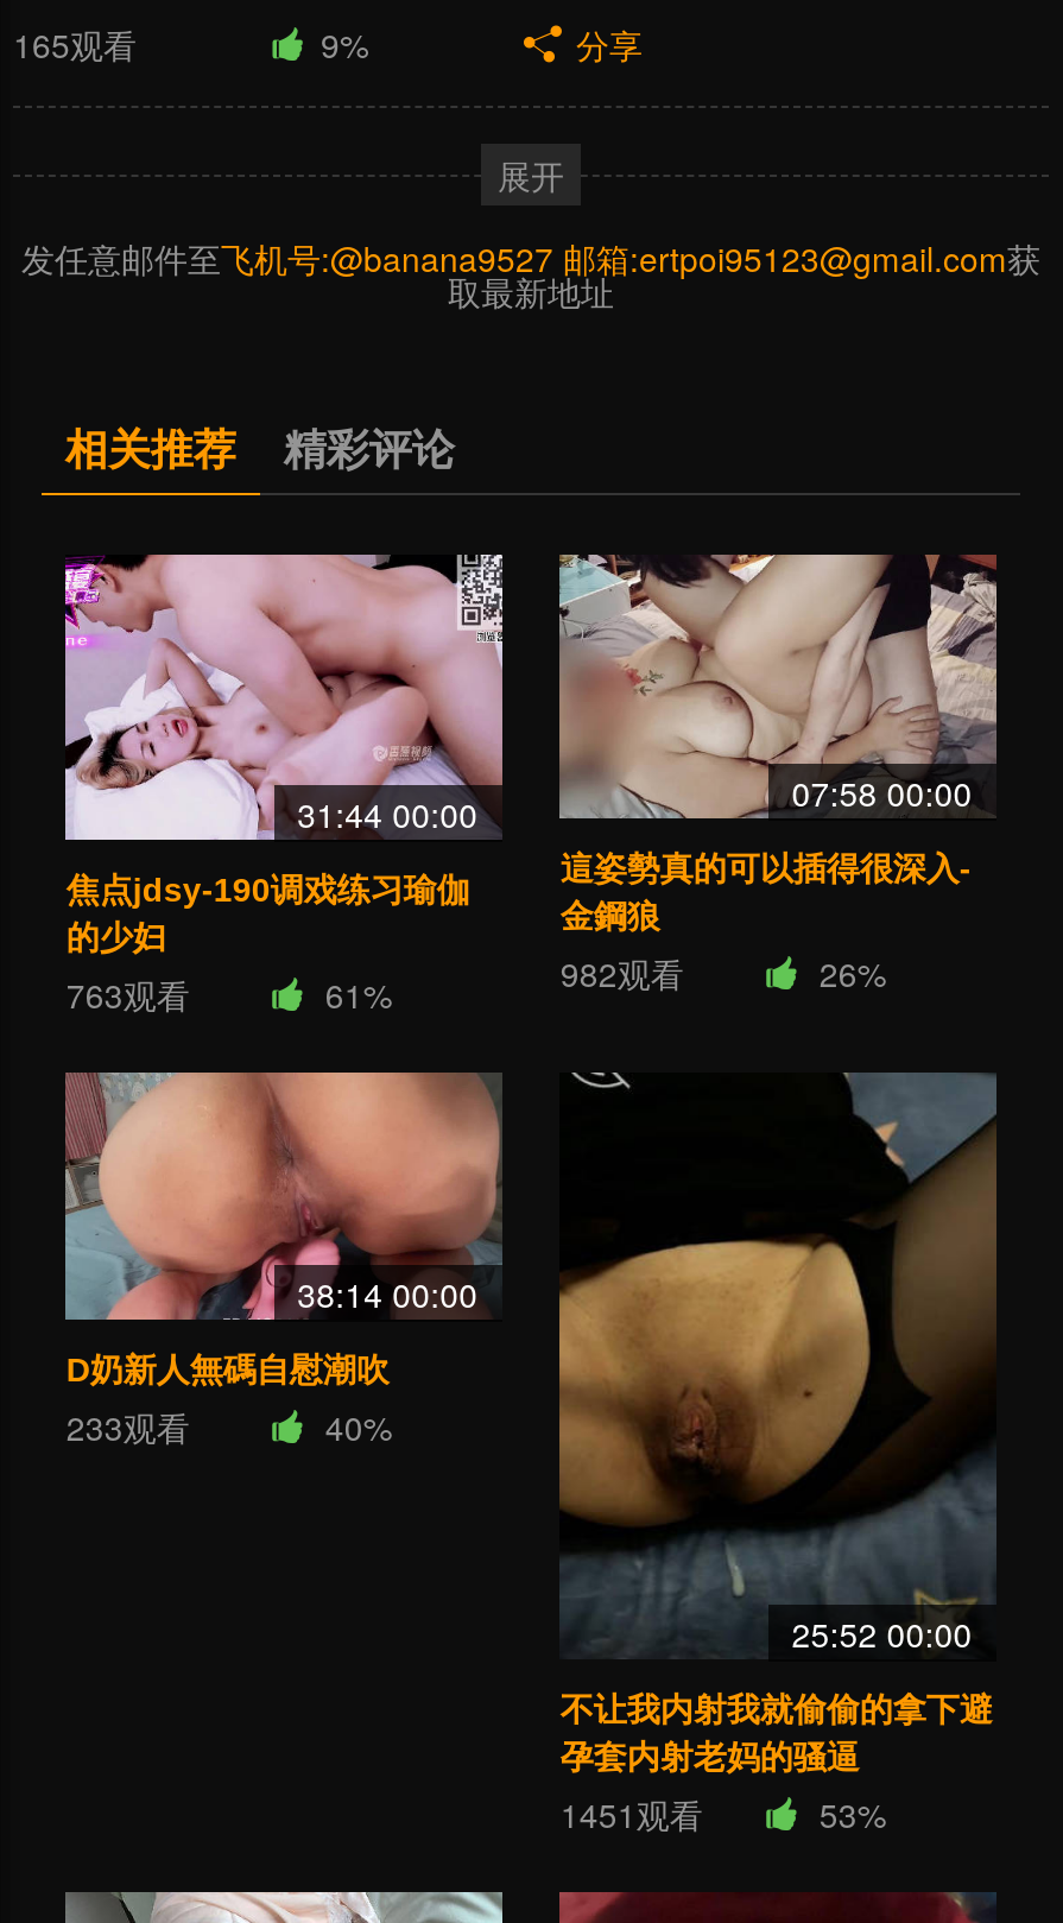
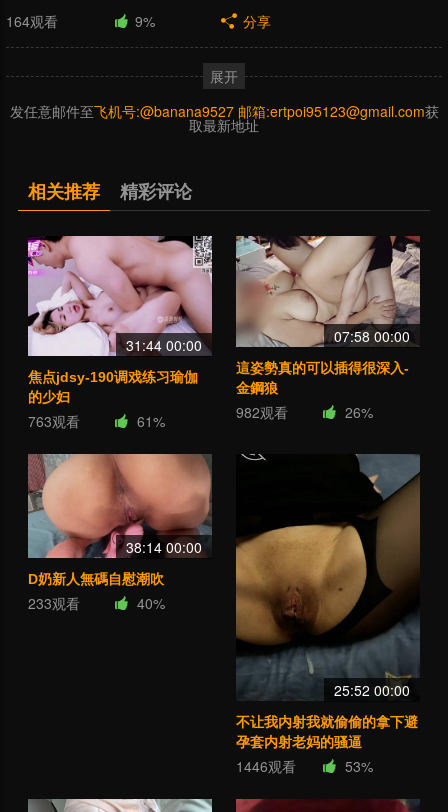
[13,20,137,67] 165观看 -> [6,11,58,31] 164观看
[560,1790,703,1837] 1451观看 -> [236,756,296,776] 1446观看

